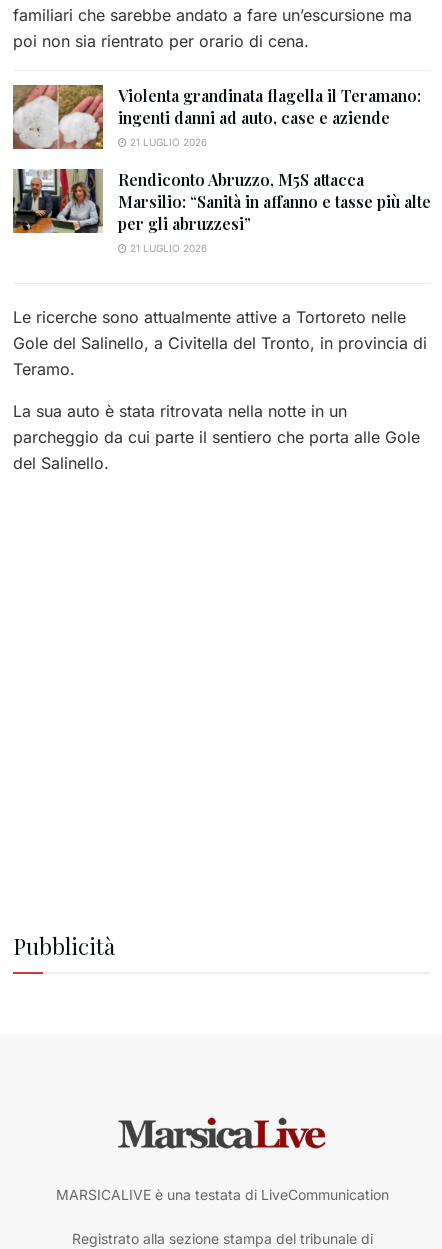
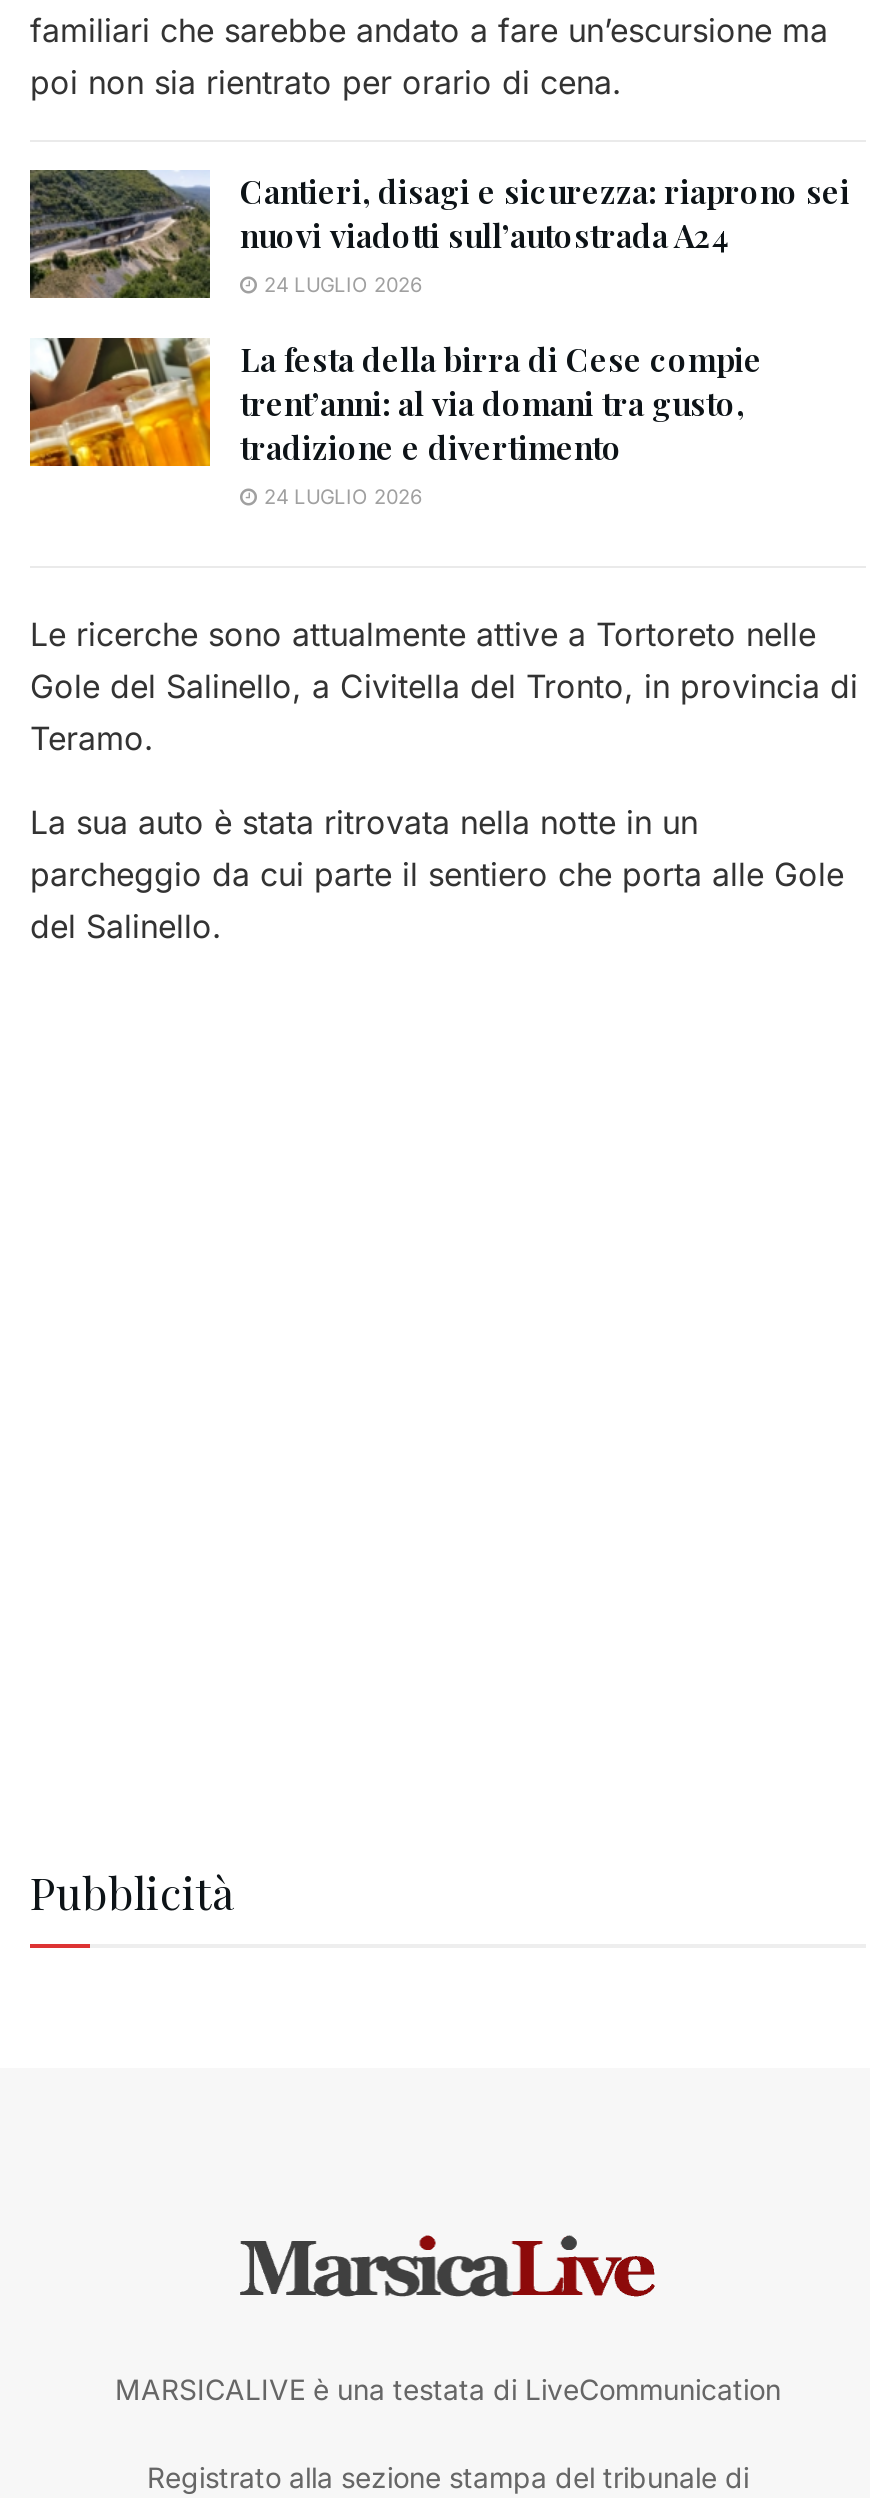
[12,84,421,150] [image] | Violenta grandinata flagella il Teramano: | ingenti danni ad auto, case e aziende | 21 LUGLIO 2026 -> [28,168,850,300] [image] | Cantieri, disagi e sicurezza: riaprono sei | nuovi viadotti sull’autostrada A24 | 24 LUGLIO 2026
[12,168,431,254] [image] | Rendiconto Abruzzo, M5S attacca | Marsilio: “Sanità in affanno e tasse più alte | per gli abruzzesi” | 21 LUGLIO 2026 -> [28,336,762,508] [image] | La festa della birra di Cese compie | trent’anni: al via domani tra gusto, | tradizione e divertimento | 24 LUGLIO 2026

